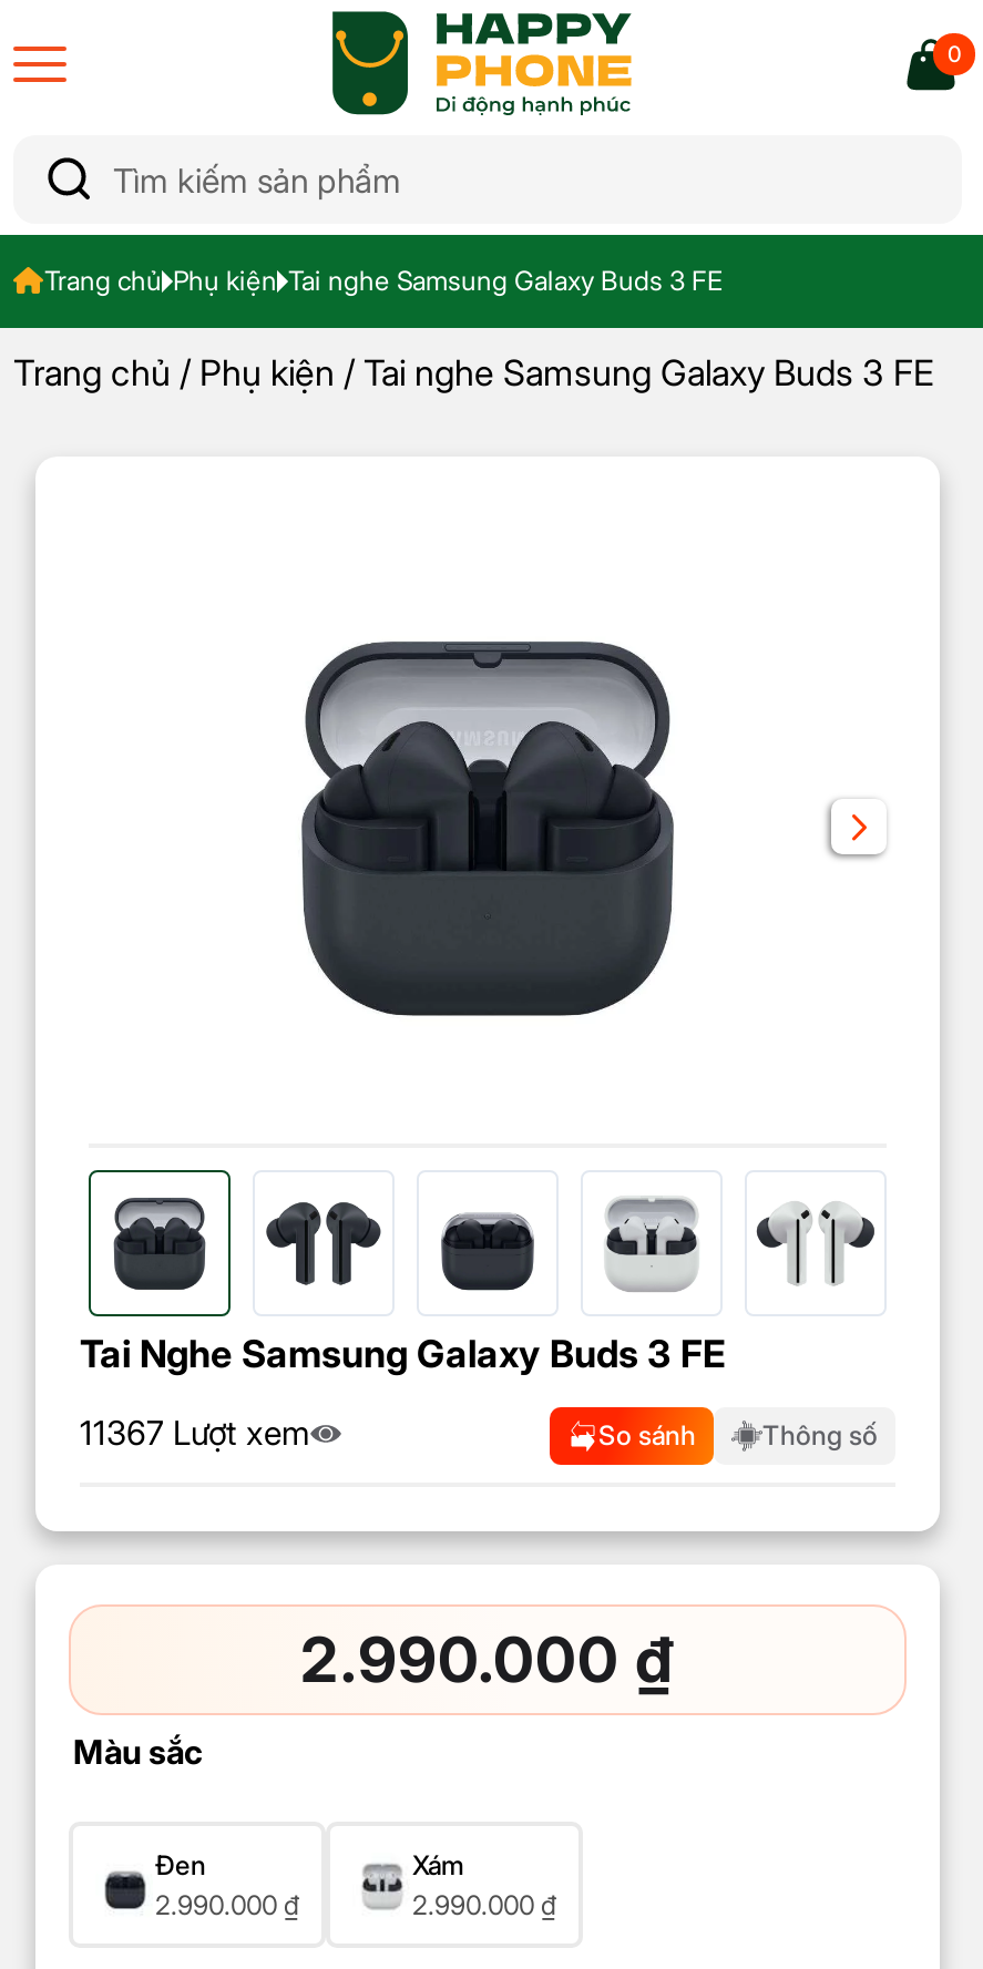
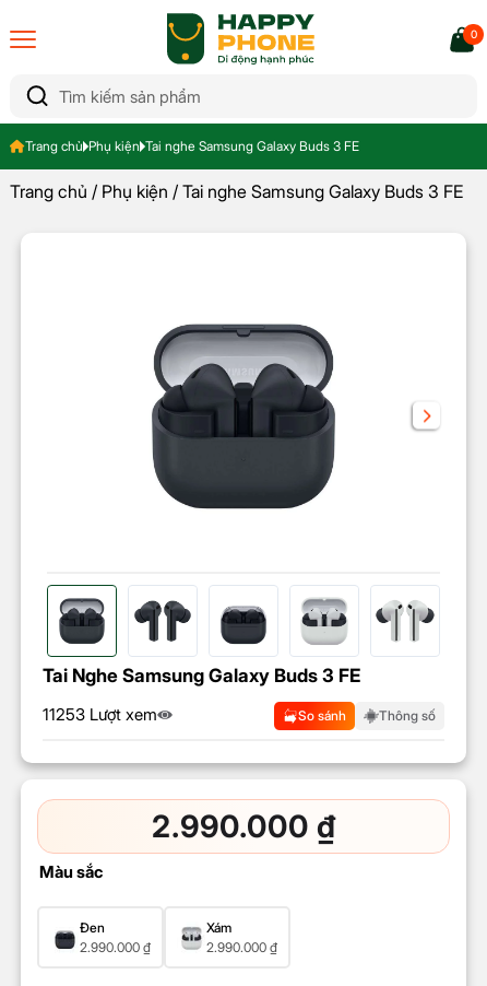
[80,1413,310,1455] 11367 Lượt xem -> [43,704,157,725] 11253 Lượt xem

